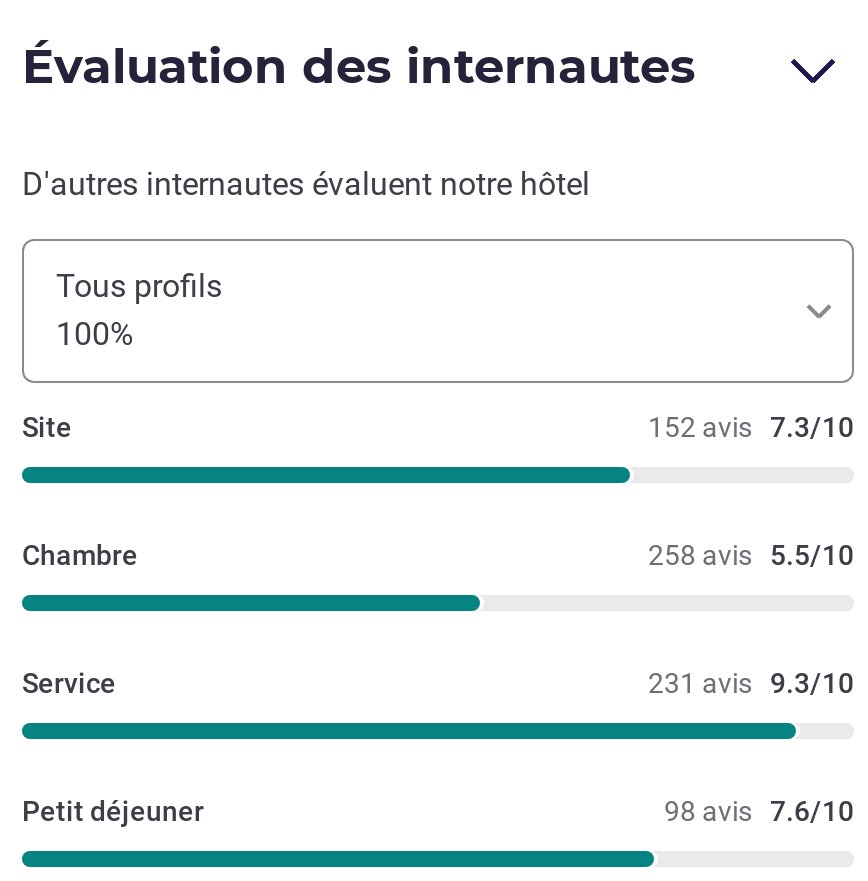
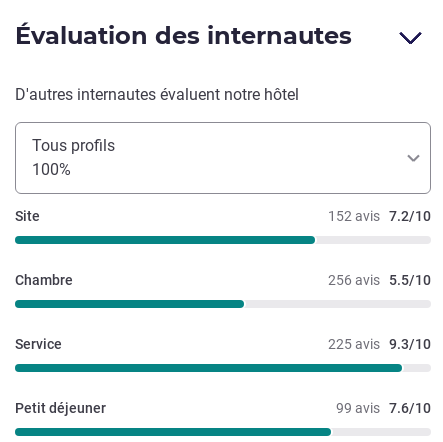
[648,411,854,443] 152 avis 7.3/10 -> [328,208,431,224] 152 avis 7.2/10
[648,539,854,571] 258 avis 5.5/10 -> [328,272,431,288] 256 avis 5.5/10
[648,667,854,699] 231 avis 9.3/10 -> [328,336,431,352] 225 avis 9.3/10
[664,795,854,827] 98 avis 7.6/10 -> [336,400,431,416] 99 avis 7.6/10

